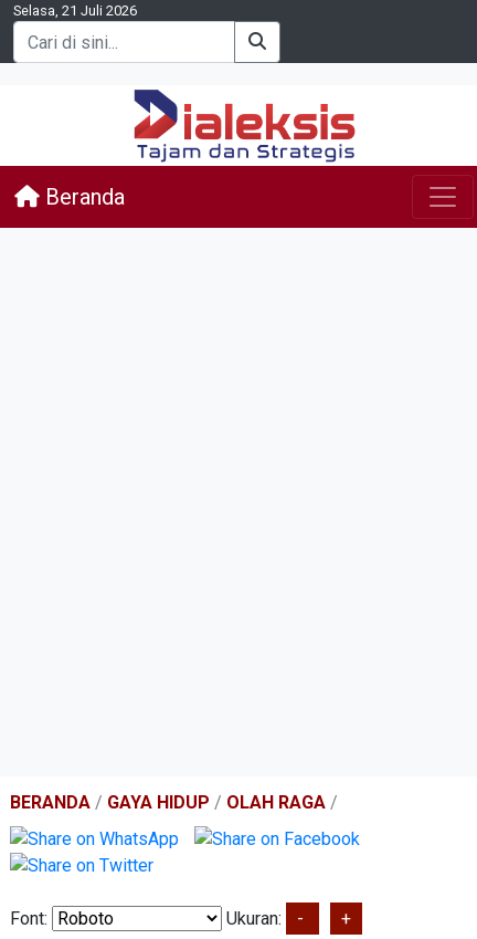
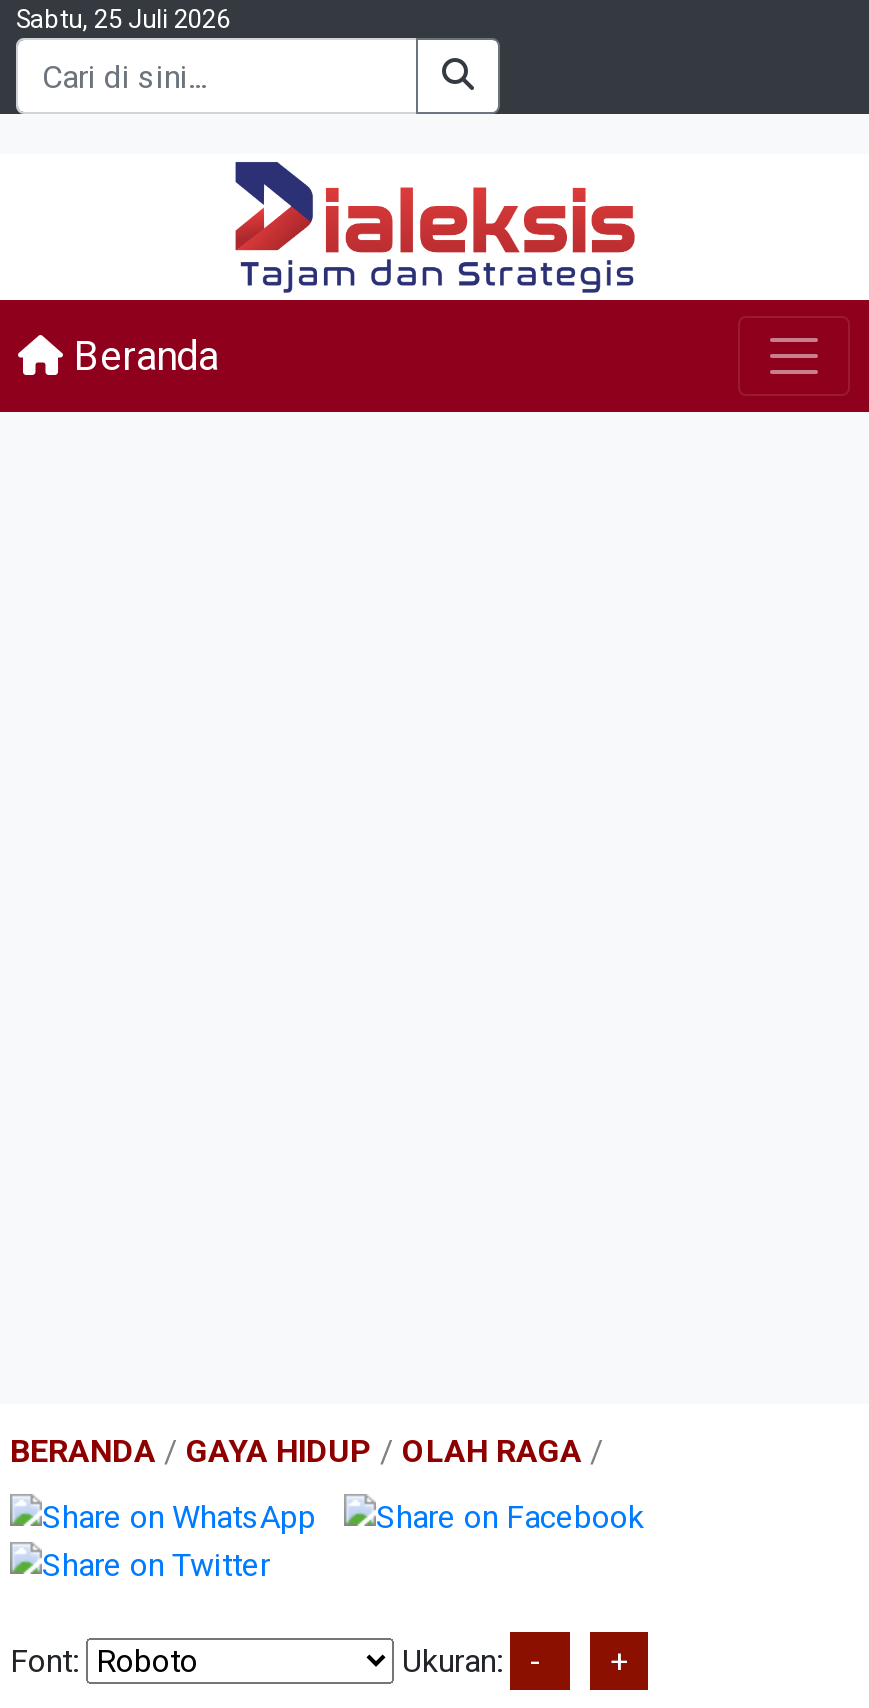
[13,2,137,19] Selasa, 21 Juli 2026 -> [16,4,230,34] Sabtu, 25 Juli 2026

